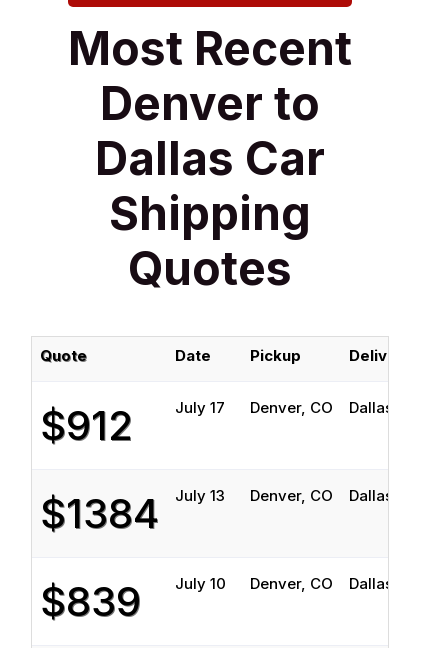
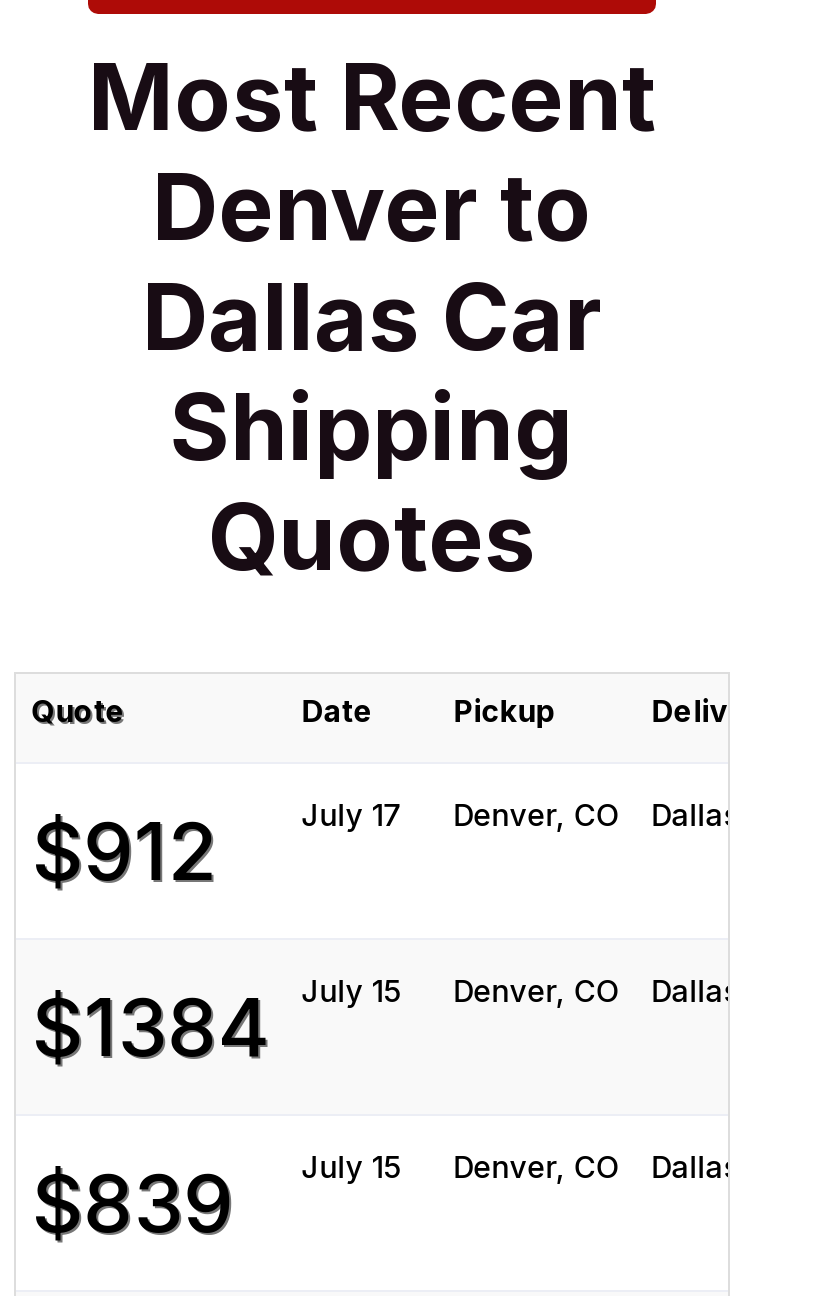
[175,486,225,505] July 13 -> [302,972,402,1010] July 15
[175,574,226,593] July 10 -> [302,1148,402,1186] July 15

